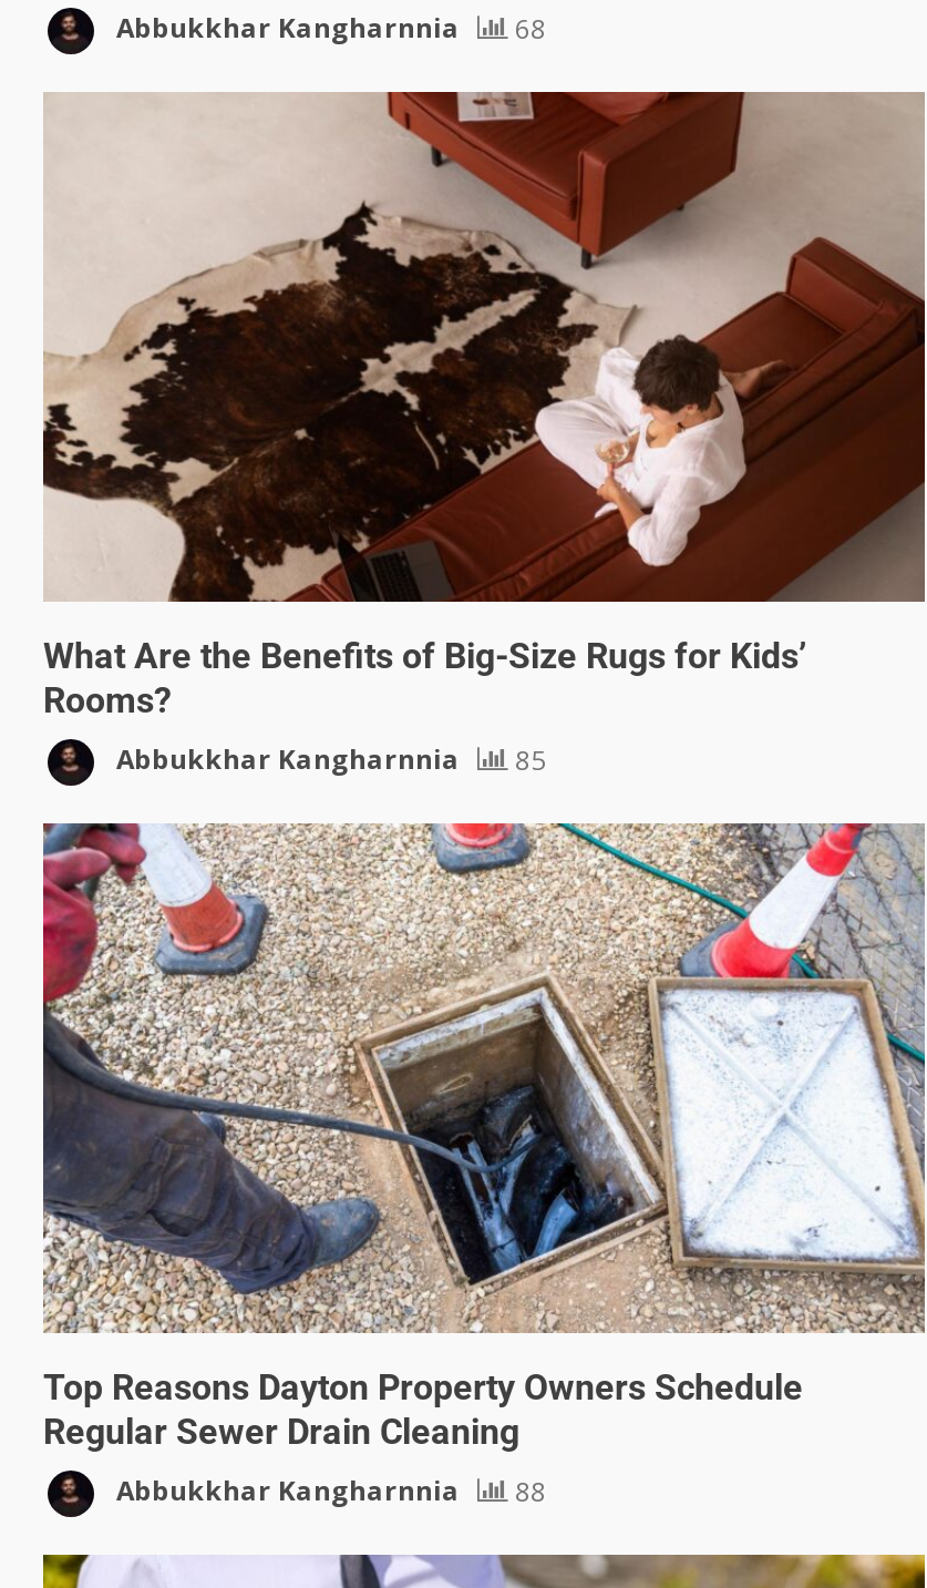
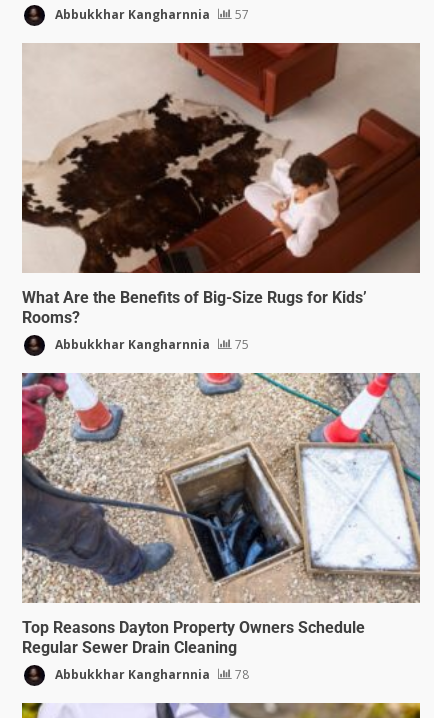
[110,10,546,47] Abbukkhar Kangharnnia 68 -> [52,6,249,23] Abbukkhar Kangharnnia 57
[110,741,546,779] Abbukkhar Kangharnnia 85 -> [52,336,249,353] Abbukkhar Kangharnnia 75
[110,1472,546,1510] Abbukkhar Kangharnnia 88 -> [52,666,249,683] Abbukkhar Kangharnnia 78

